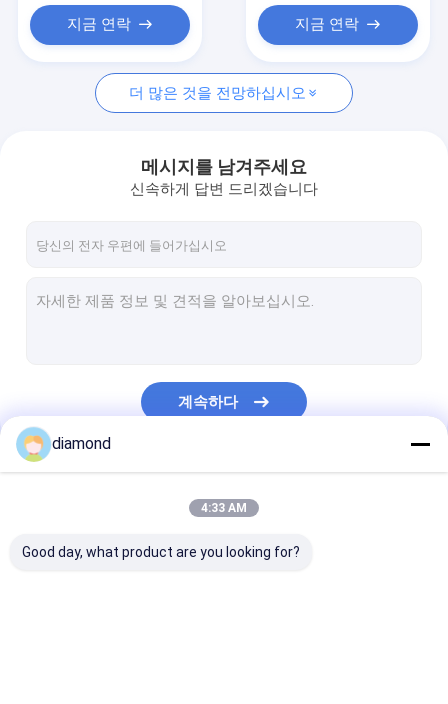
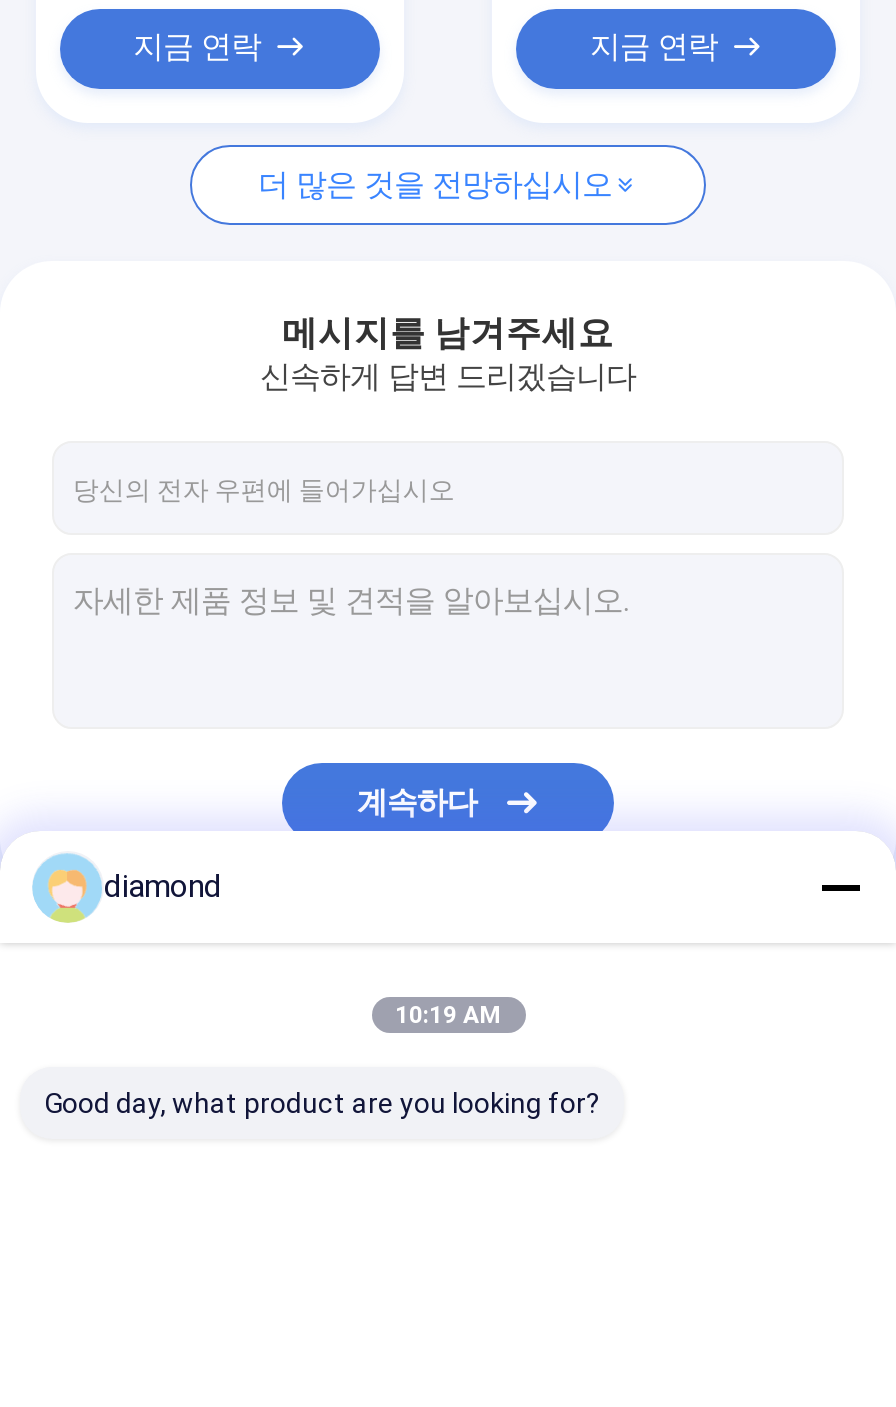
[201,501,247,515] 4:33 AM -> [395,1001,501,1029] 10:19 AM

